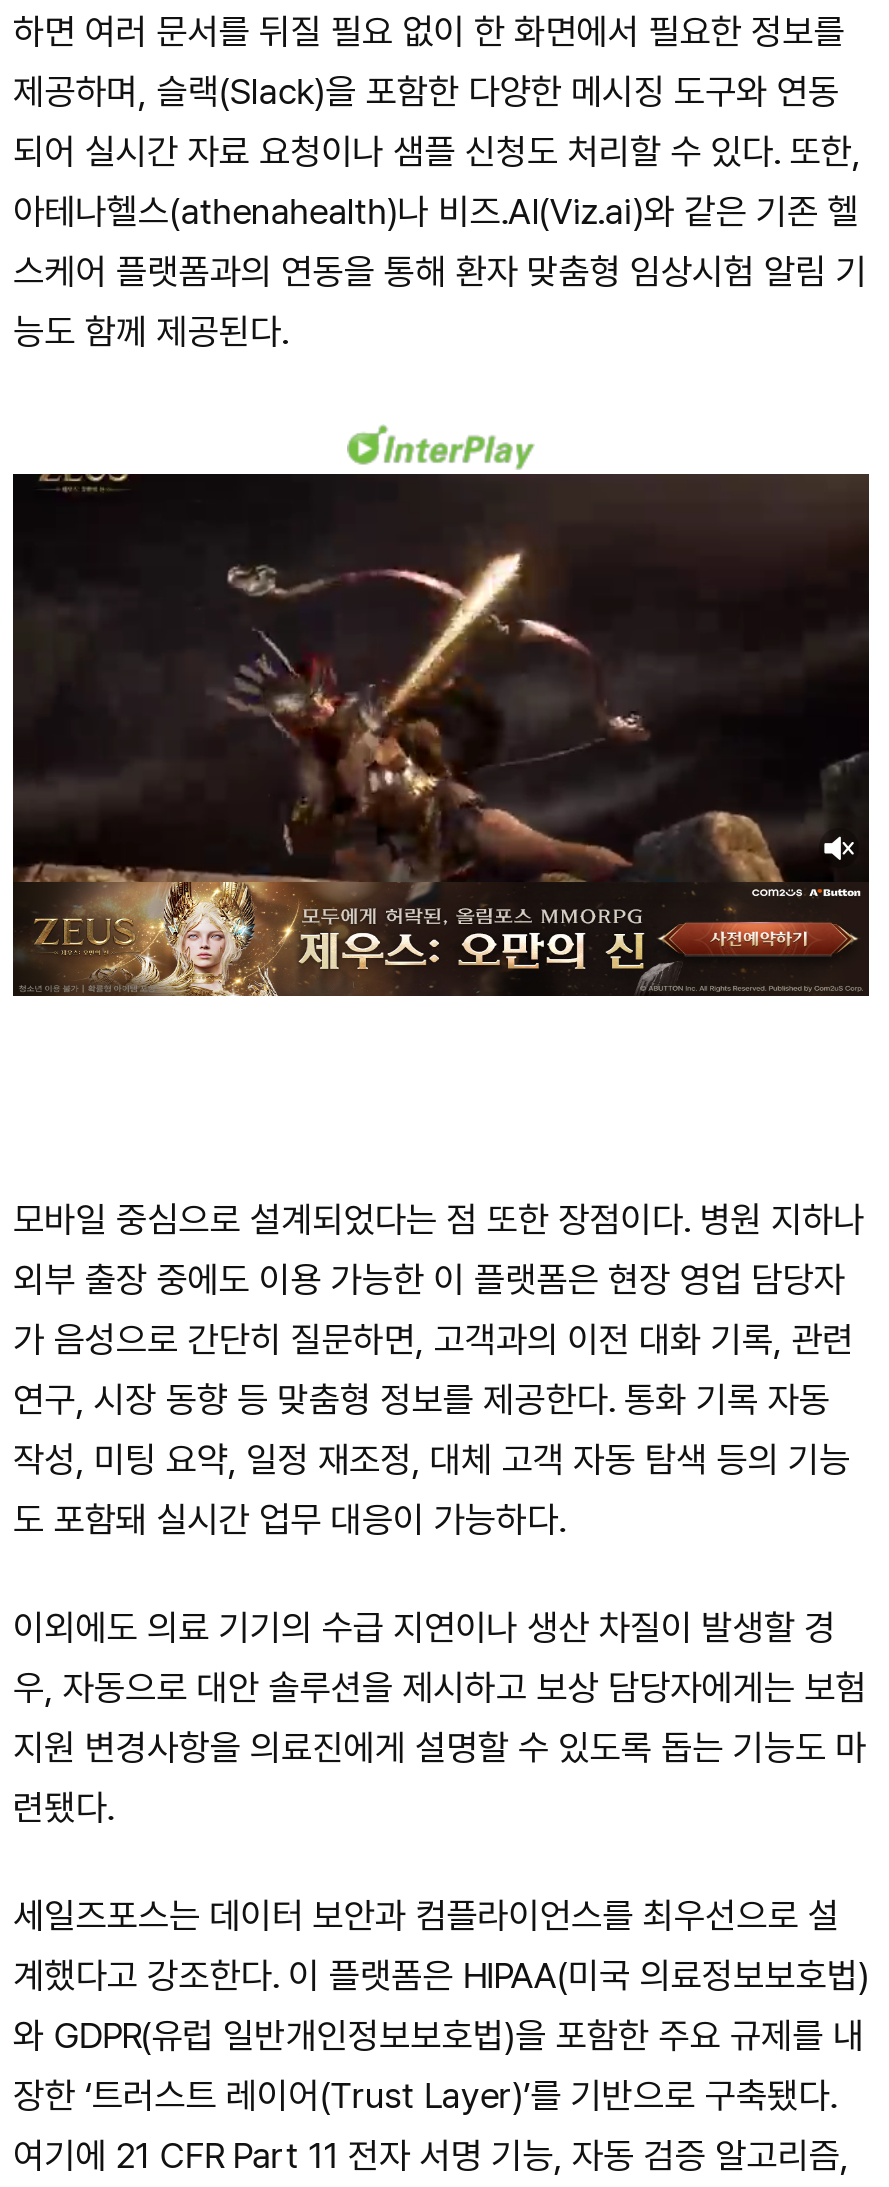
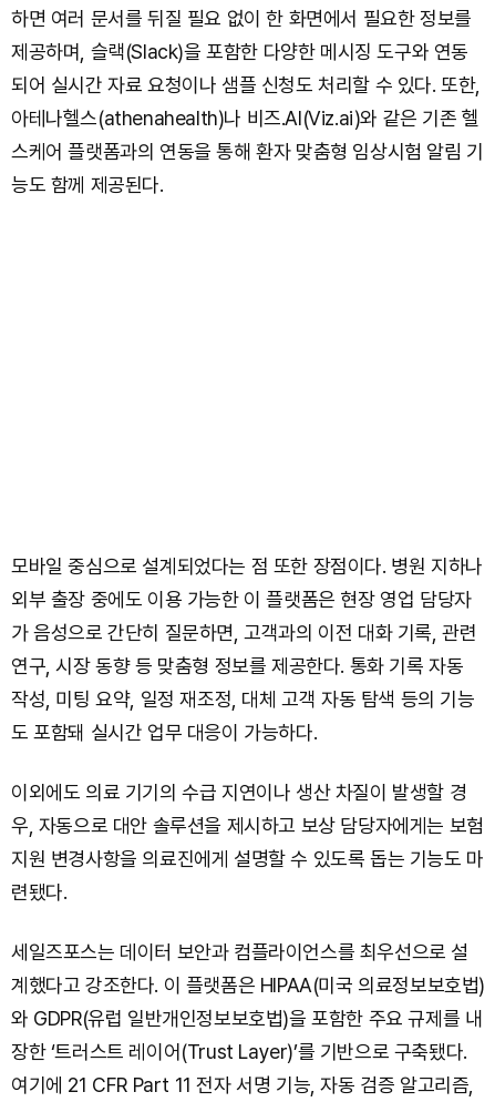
[11,425,871,997] [image] -> none

